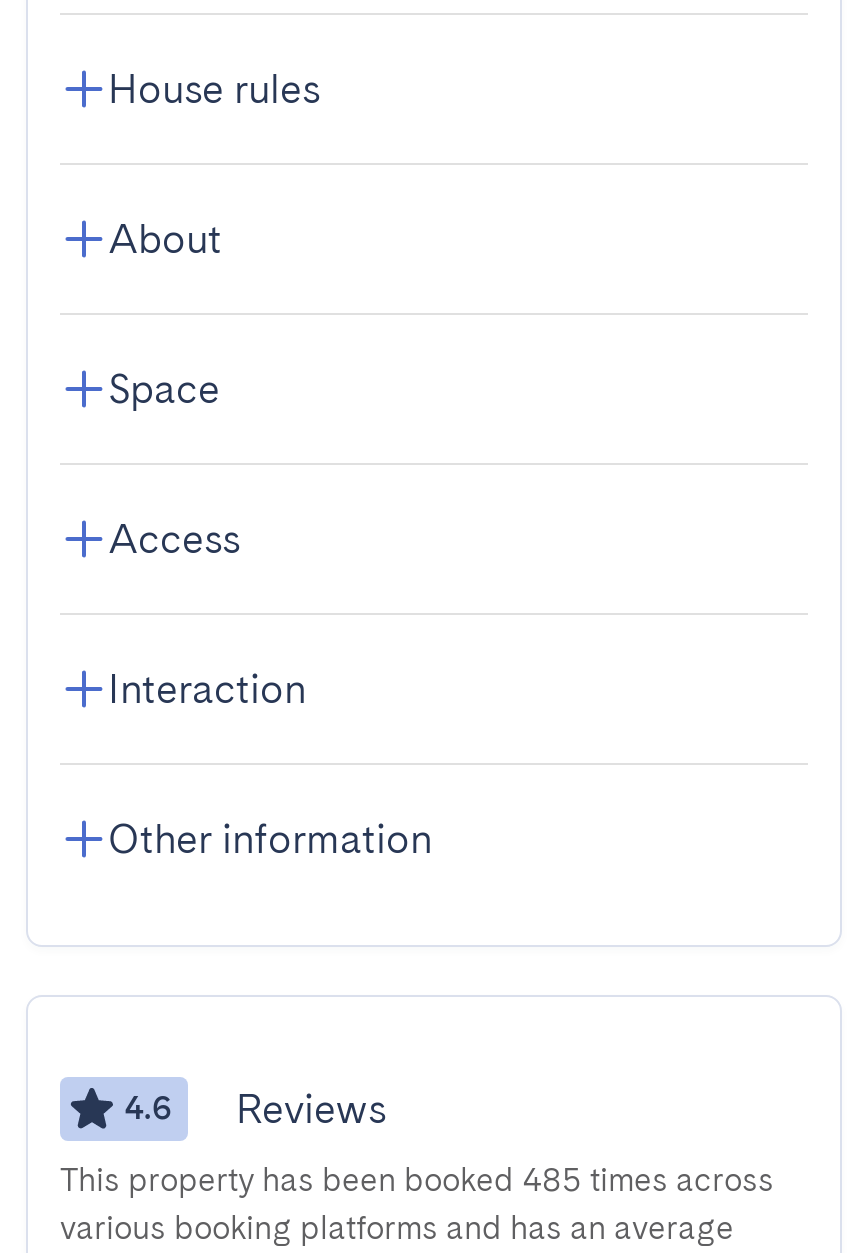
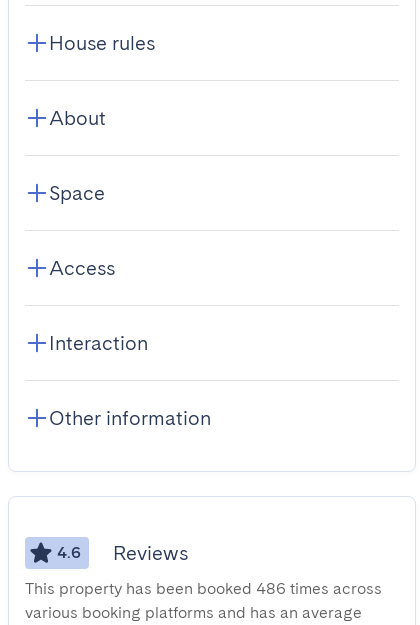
[60,1161,774,1199] This property has been booked 485 times across -> [25,579,382,598] This property has been booked 486 times across

